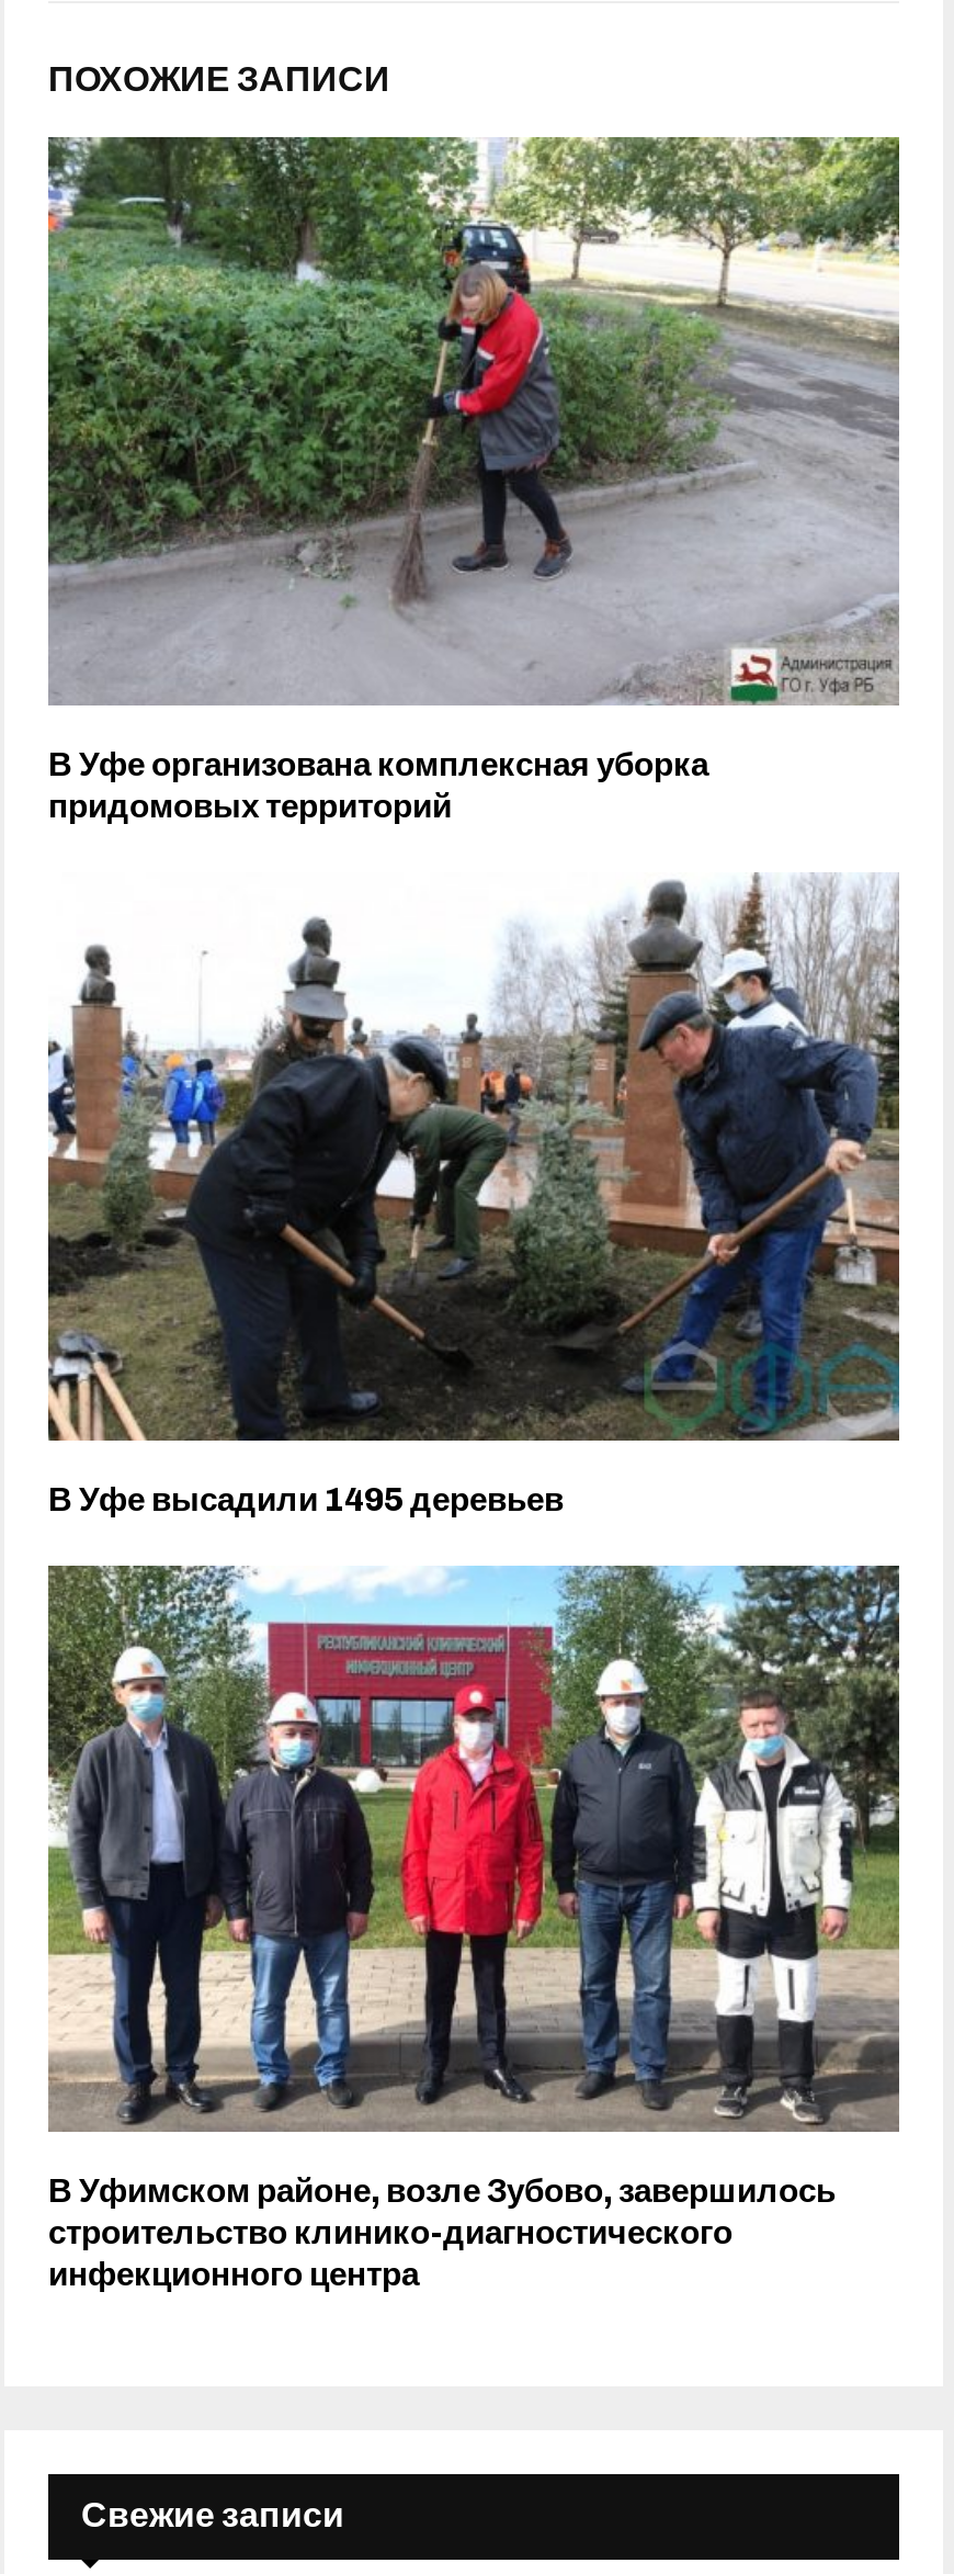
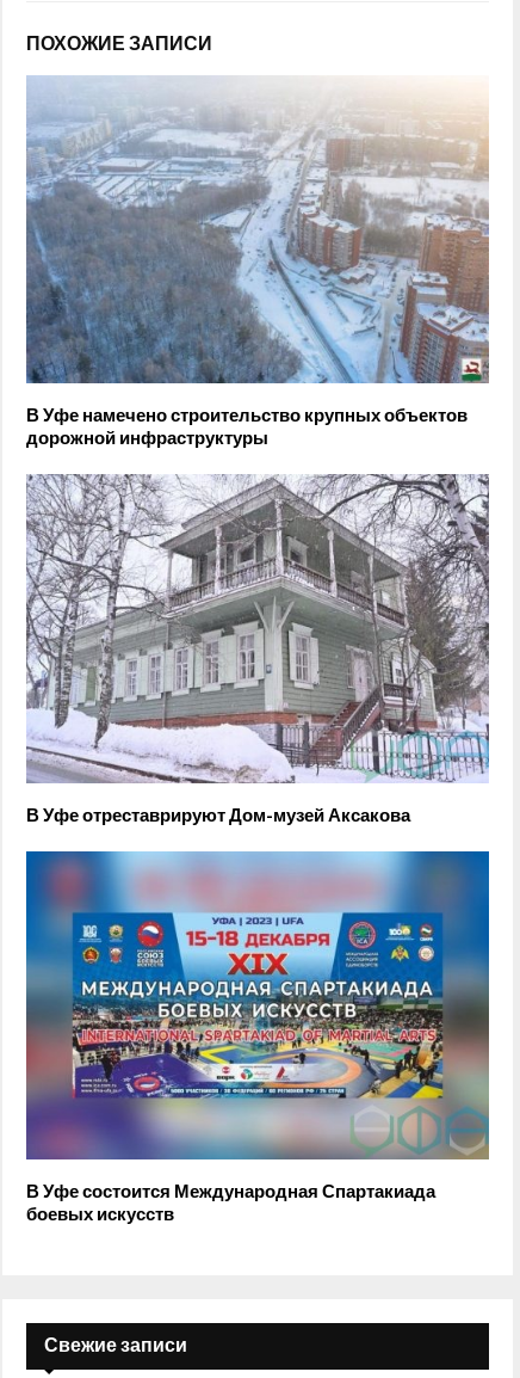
[46,134,901,826] [image] | В Уфе организована комплексная уборка | придомовых территорий -> [25,74,489,449] [image] | В Уфе намечено строительство крупных объектов | дорожной инфраструктуры
[46,873,901,1518] [image] | В Уфе высадили 1495 деревьев -> [25,473,489,826] [image] | В Уфе отреставрируют Дом-музей Аксакова
[46,1562,901,2294] [image] | В Уфимском районе, возле Зубово, завершилось | строительство клинико-диагностического | инфекционного центра -> [25,850,490,1226] [image] | В Уфе состоится Международная Спартакиада | боевых искусств

